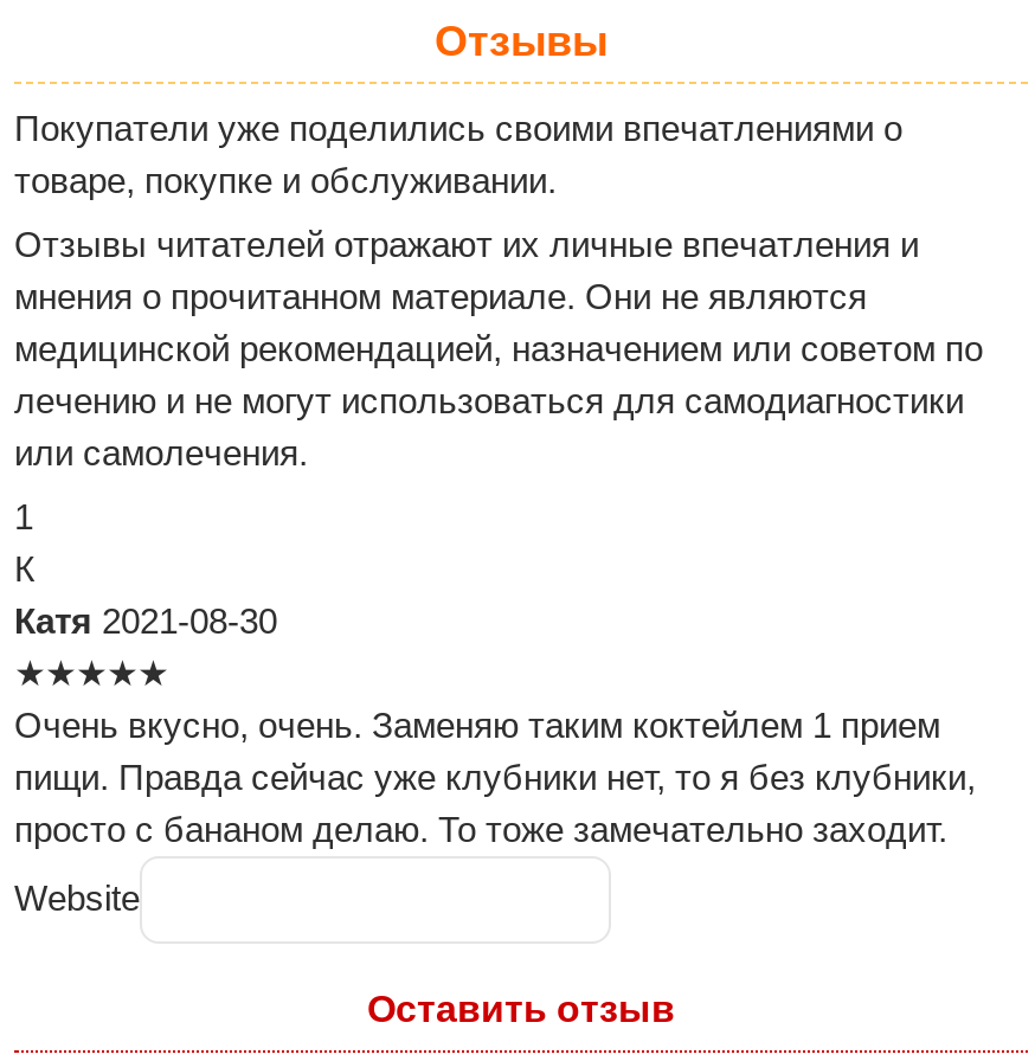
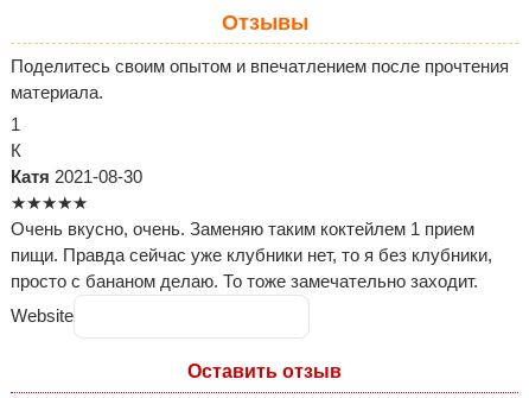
[14,108,983,473] Покупатели уже поделились своими впечатлениями о | товаре, покупке и обслуживании. | Отзывы читателей отражают их личные впечатления и | мнения о прочитанном материале. Они не являются | медицинской рекомендацией, назначением или советом по | лечению и не могут использоваться для самодиагностики | или самолечения. -> [11,56,509,103] Поделитесь своим опытом и впечатлением после прочтения | материала.

